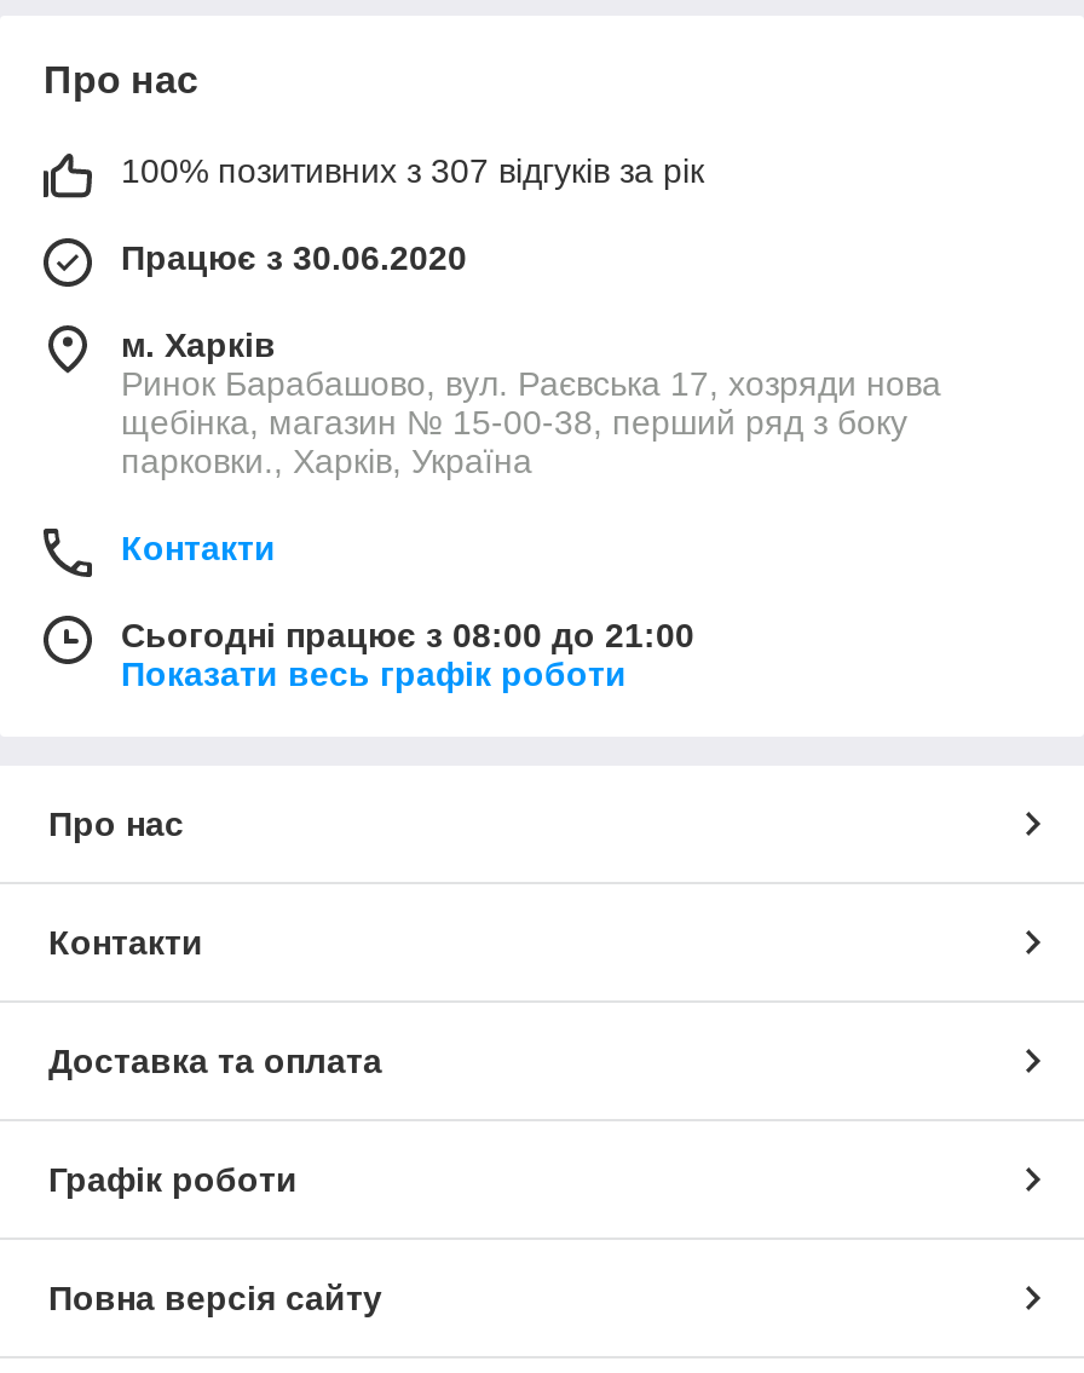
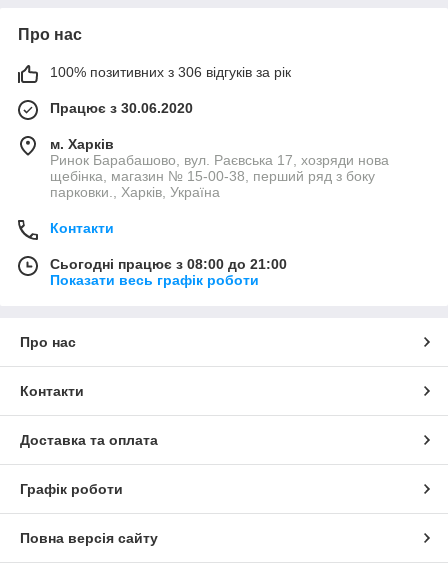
[121,152,704,191] 100% позитивних з 307 відгуків за рік -> [50,64,291,80] 100% позитивних з 306 відгуків за рік

